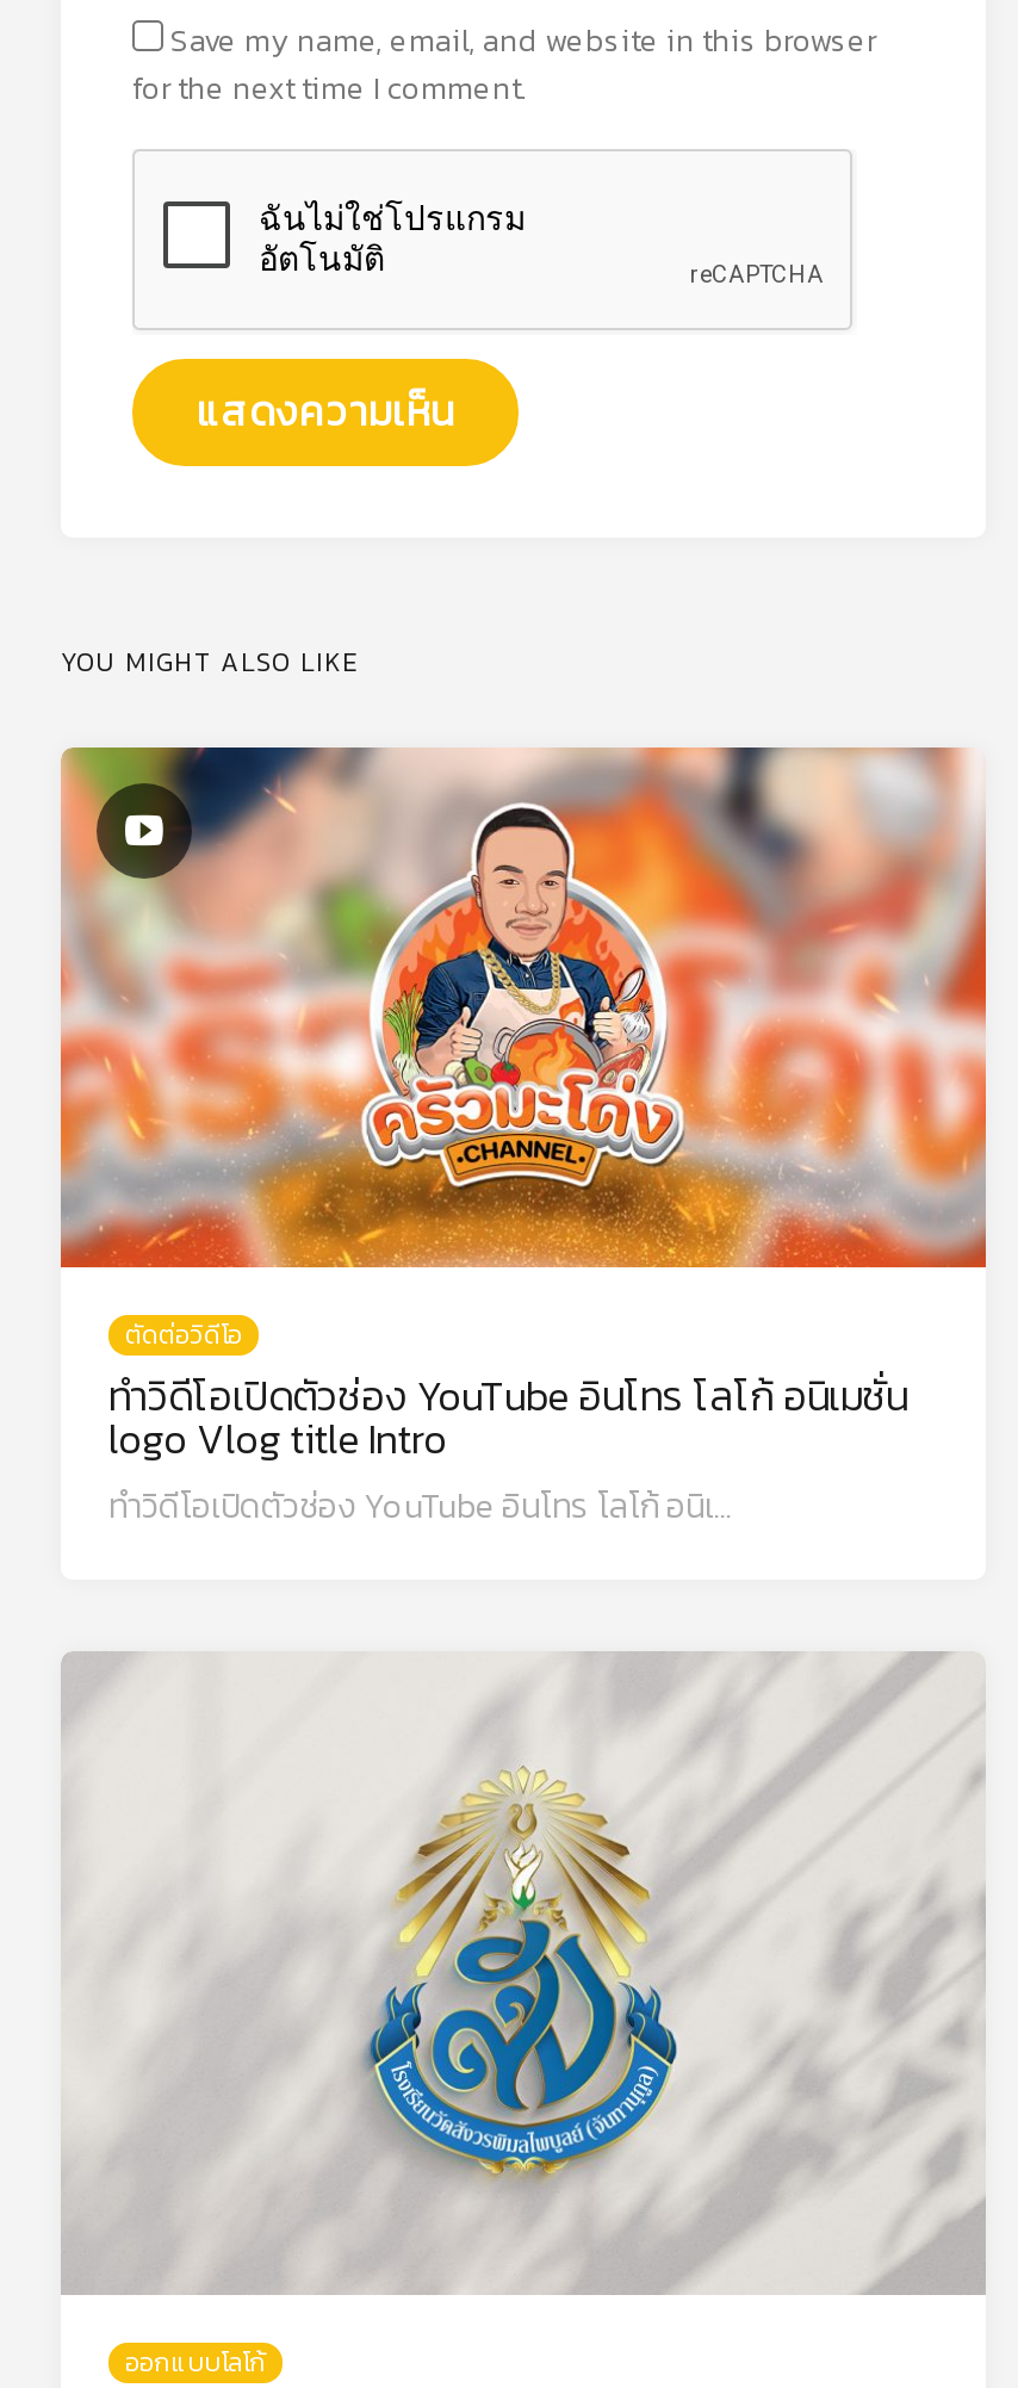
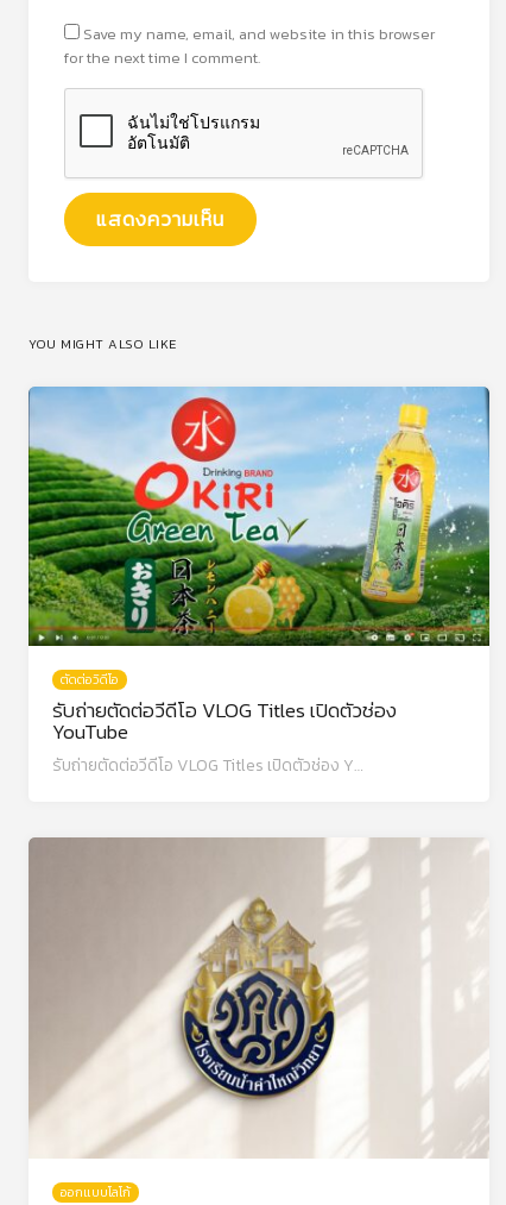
[58,745,988,1532] [image] | ทำวิดีโอเปิดตัวช่อง YouTube อินโทร โลโก้ อนิเมชั่น | logo Vlog title Intro | ทำวิดีโอเปิดตัวช่อง YouTube อินโทร โลโก้ อนิเ… -> [27,385,491,778] [image] | รับถ่ายตัดต่อวีดีโอ VLOG Titles เปิดตัวช่อง | YouTube | รับถ่ายตัดต่อวีดีโอ VLOG Titles เปิดตัวช่อง Y…
[61,1651,986,2295] [image] -> [29,837,488,1157] [image]

